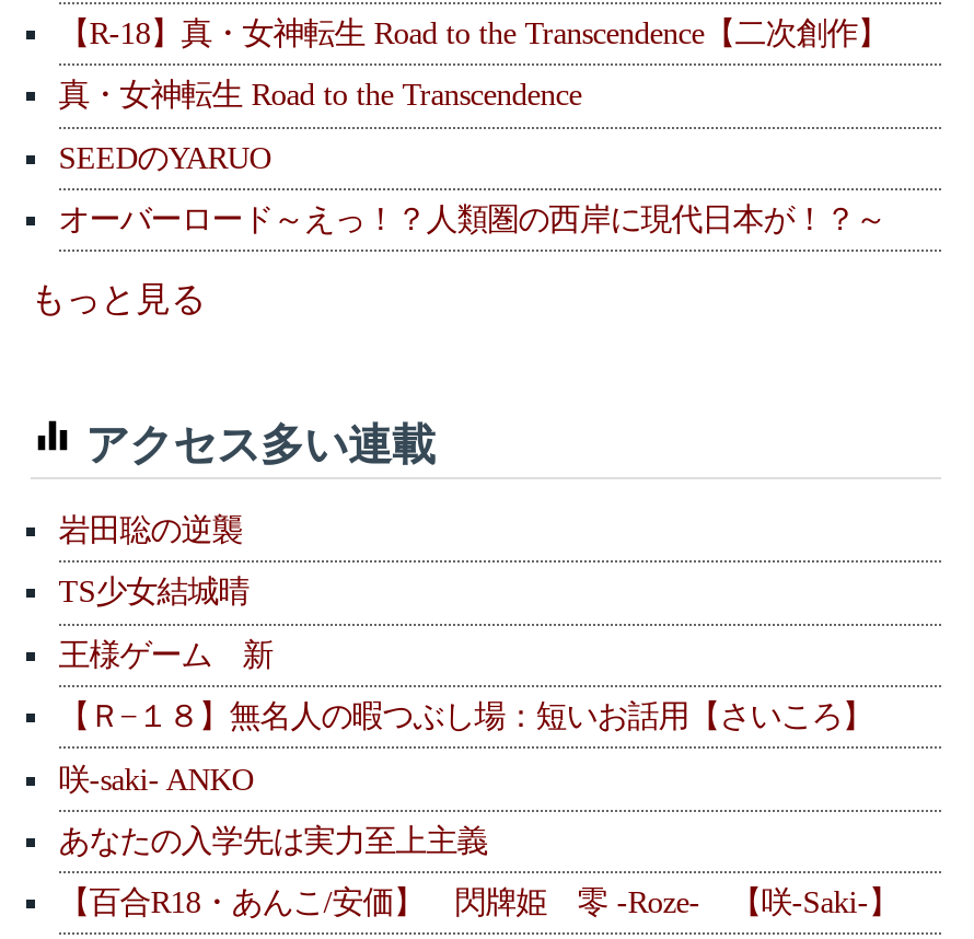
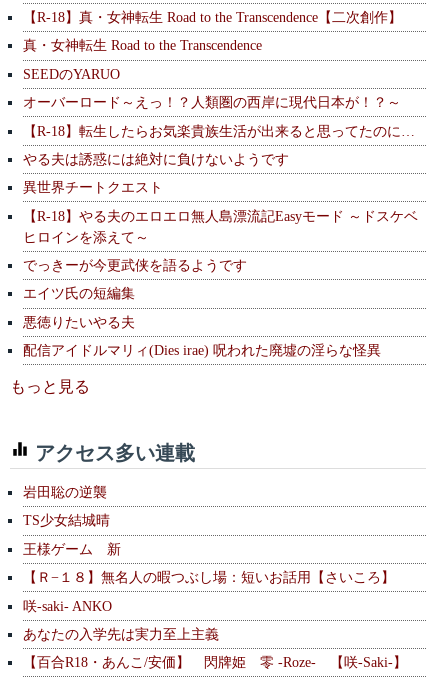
none -> [23,122,418,358] 【R-18】転生したらお気楽貴族生活が出来ると思ってたのに… | やる夫は誘惑には絶対に負けないようです | 異世界チートクエスト | 【R-18】やる夫のエロエロ無人島漂流記Easyモード ～ドスケベ | ヒロインを添えて～ | でっきーが今更武侠を語るようです | エイツ氏の短編集 | 悪徳りたいやる夫 | 配信アイドルマリィ(Dies irae) 呪われた廃墟の淫らな怪異

